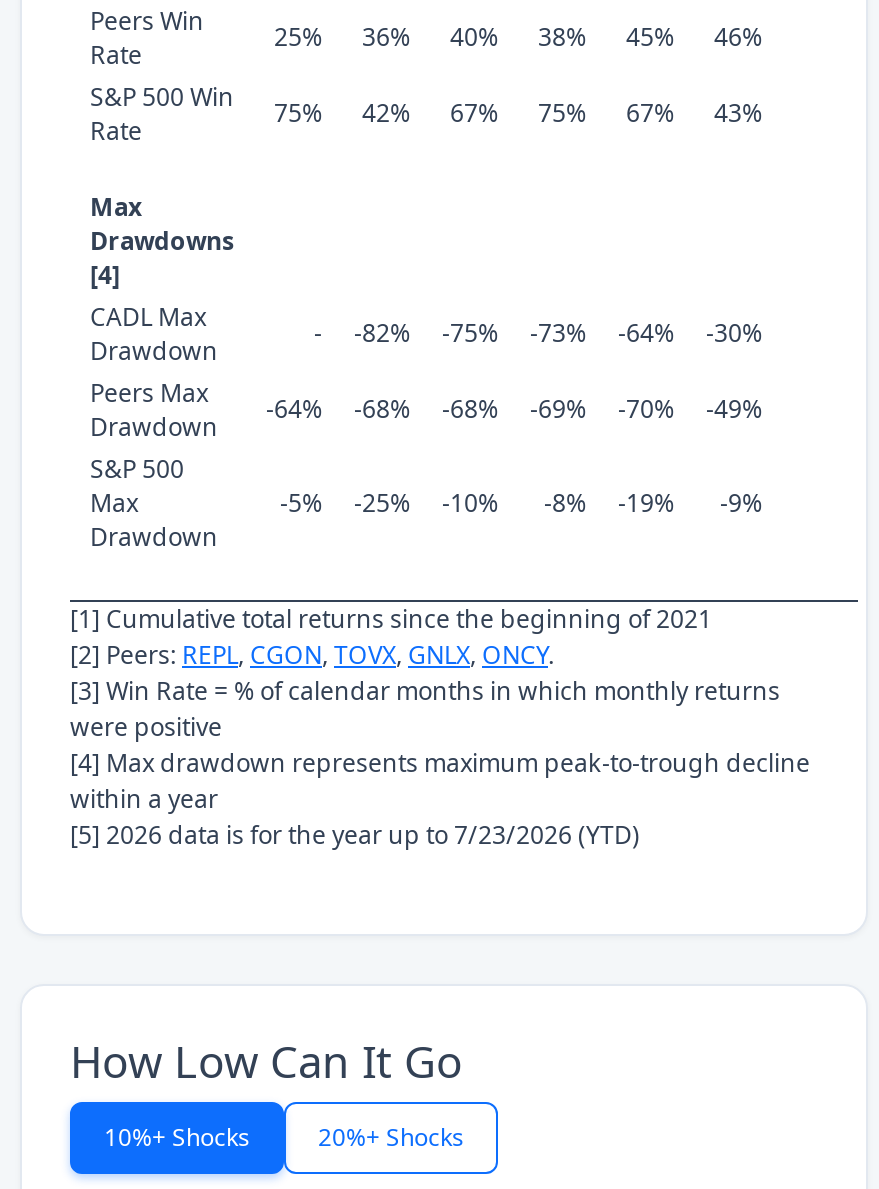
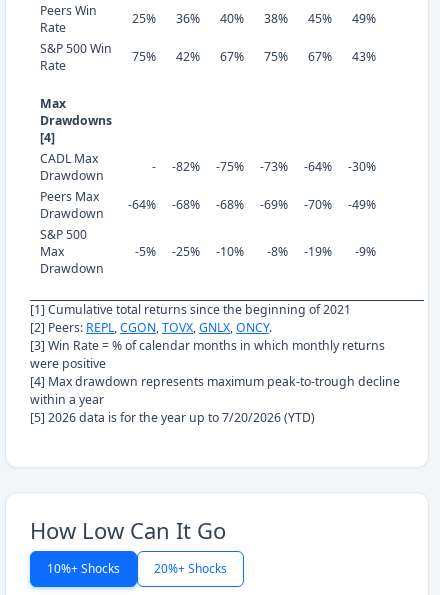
[274,20,762,54] 25% 36% 40% 38% 45% 46% -> [132,10,376,27] 25% 36% 40% 38% 45% 49%
[70,818,640,852] [5] 2026 data is for the year up to 7/23/2026 (YTD) -> [30,409,315,426] [5] 2026 data is for the year up to 7/20/2026 (YTD)

